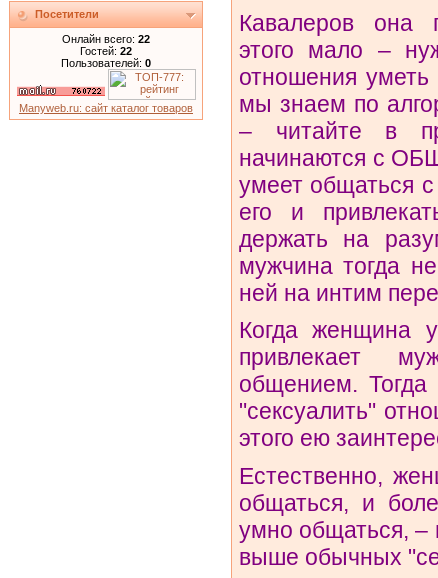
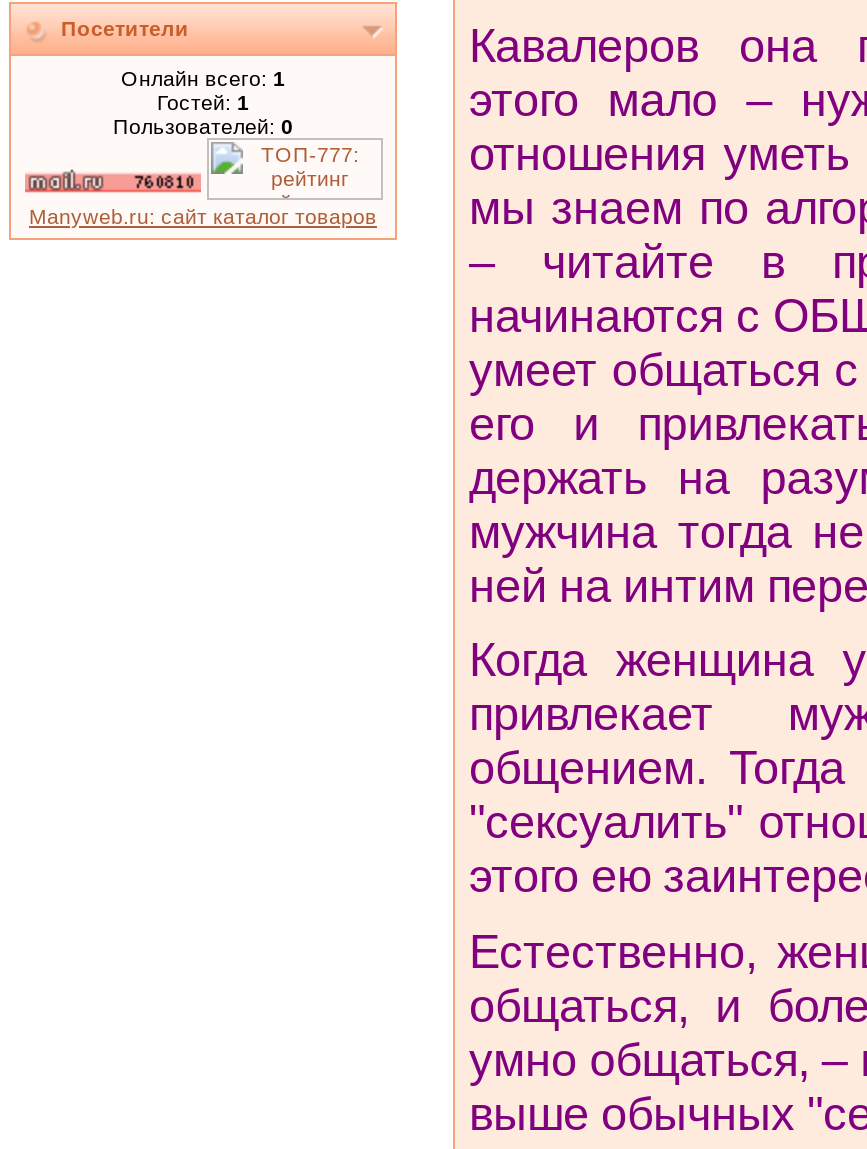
[62,33,150,45] Онлайн всего: 22 -> [121,66,285,90] Онлайн всего: 1
[80,45,132,57] Гостей: 22 -> [157,90,249,114] Гостей: 1

